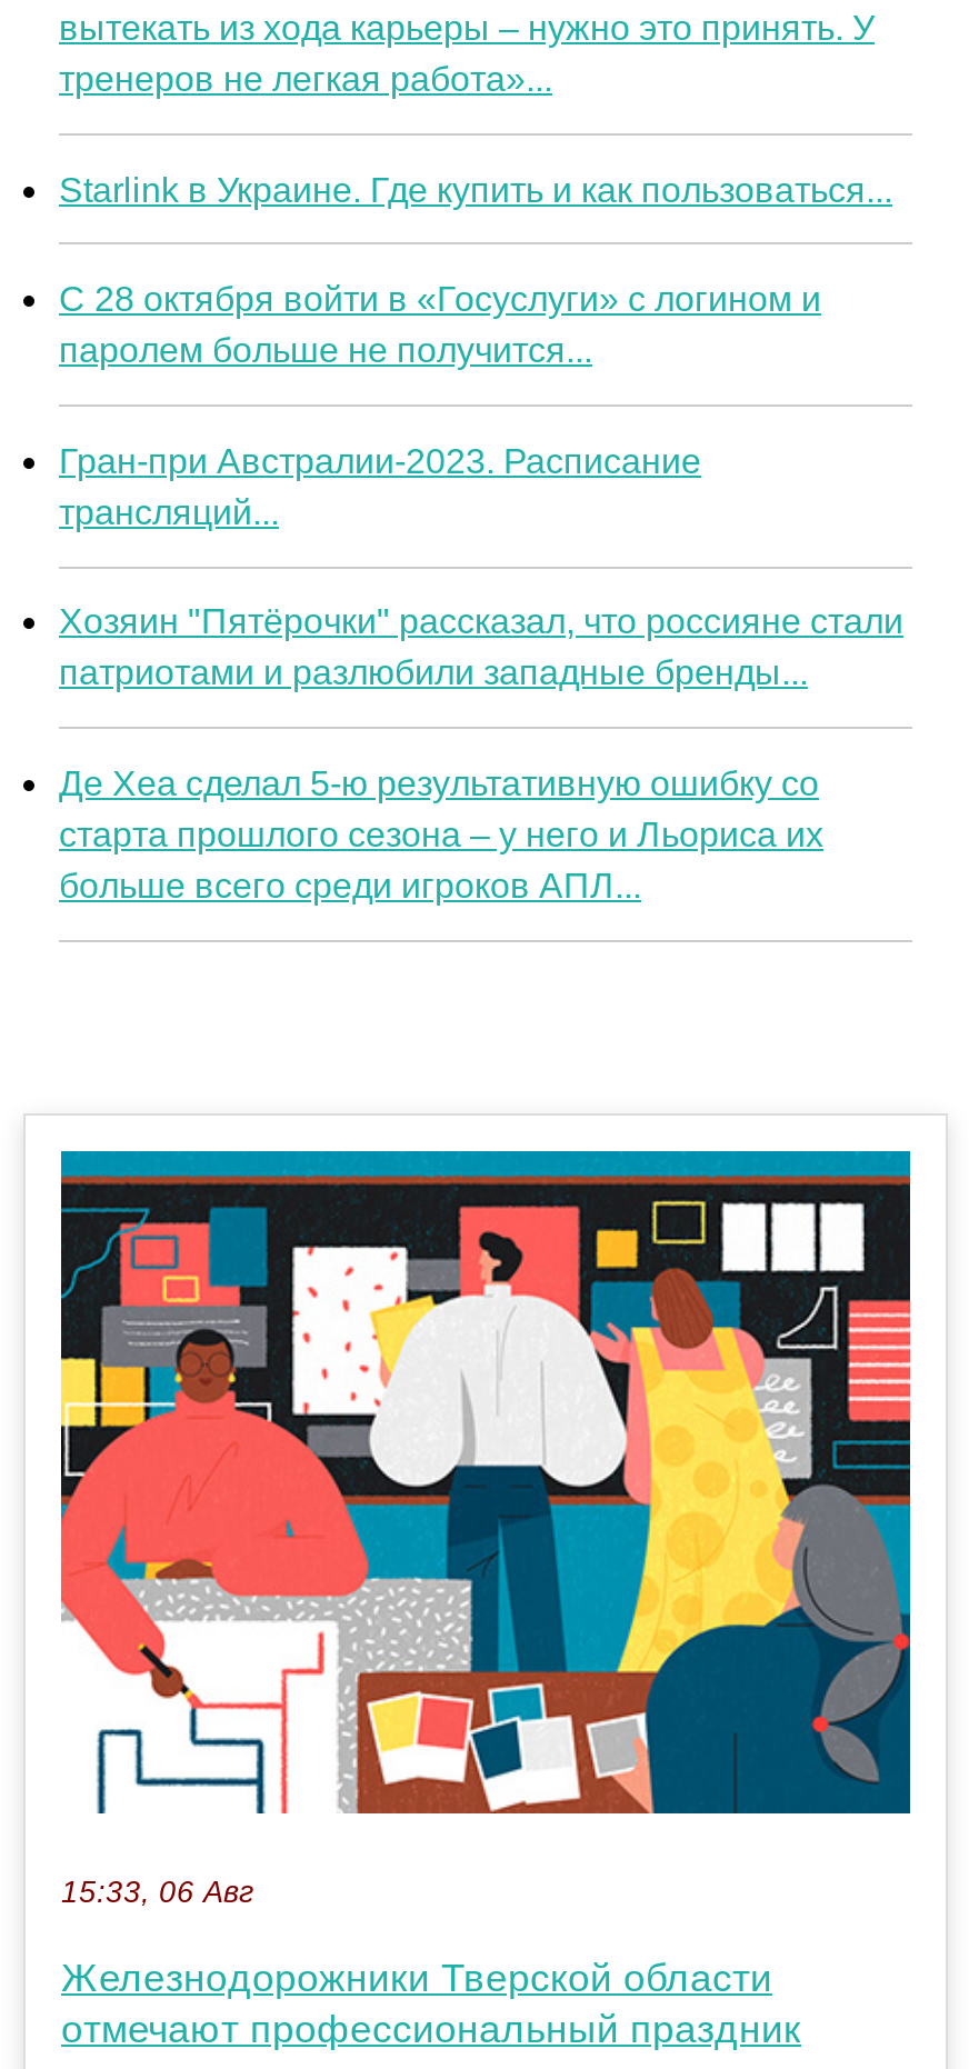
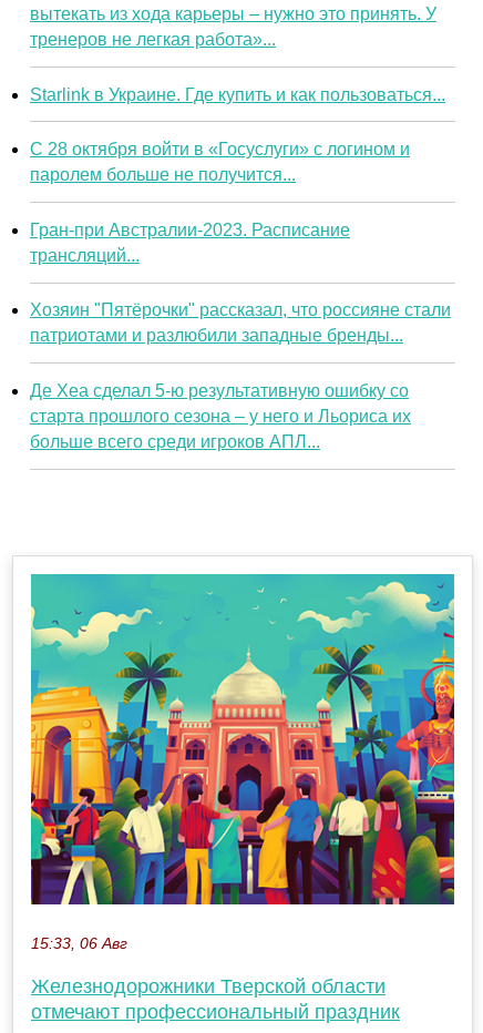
[59,1153,912,1816] [image] -> [30,574,455,906] [image]

